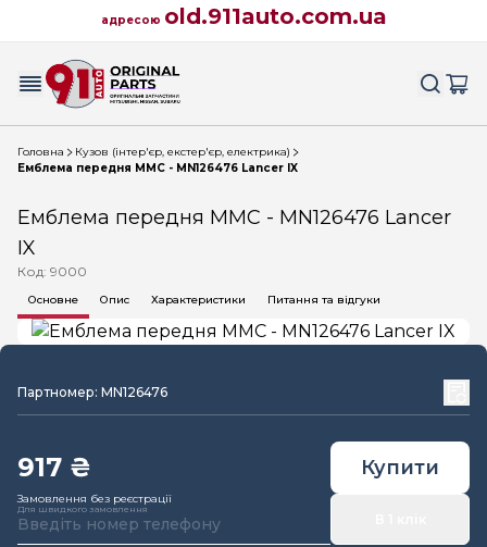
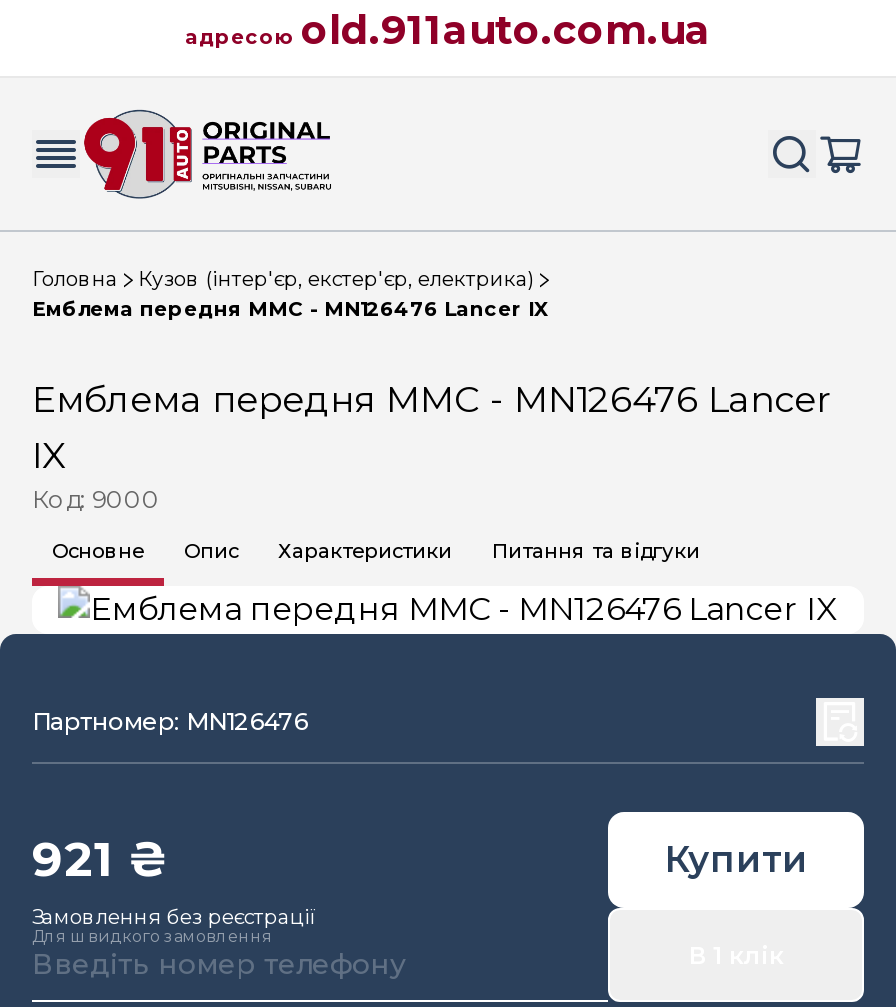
[17,451,91,483] 917 ₴ -> [32,830,168,888] 921 ₴

